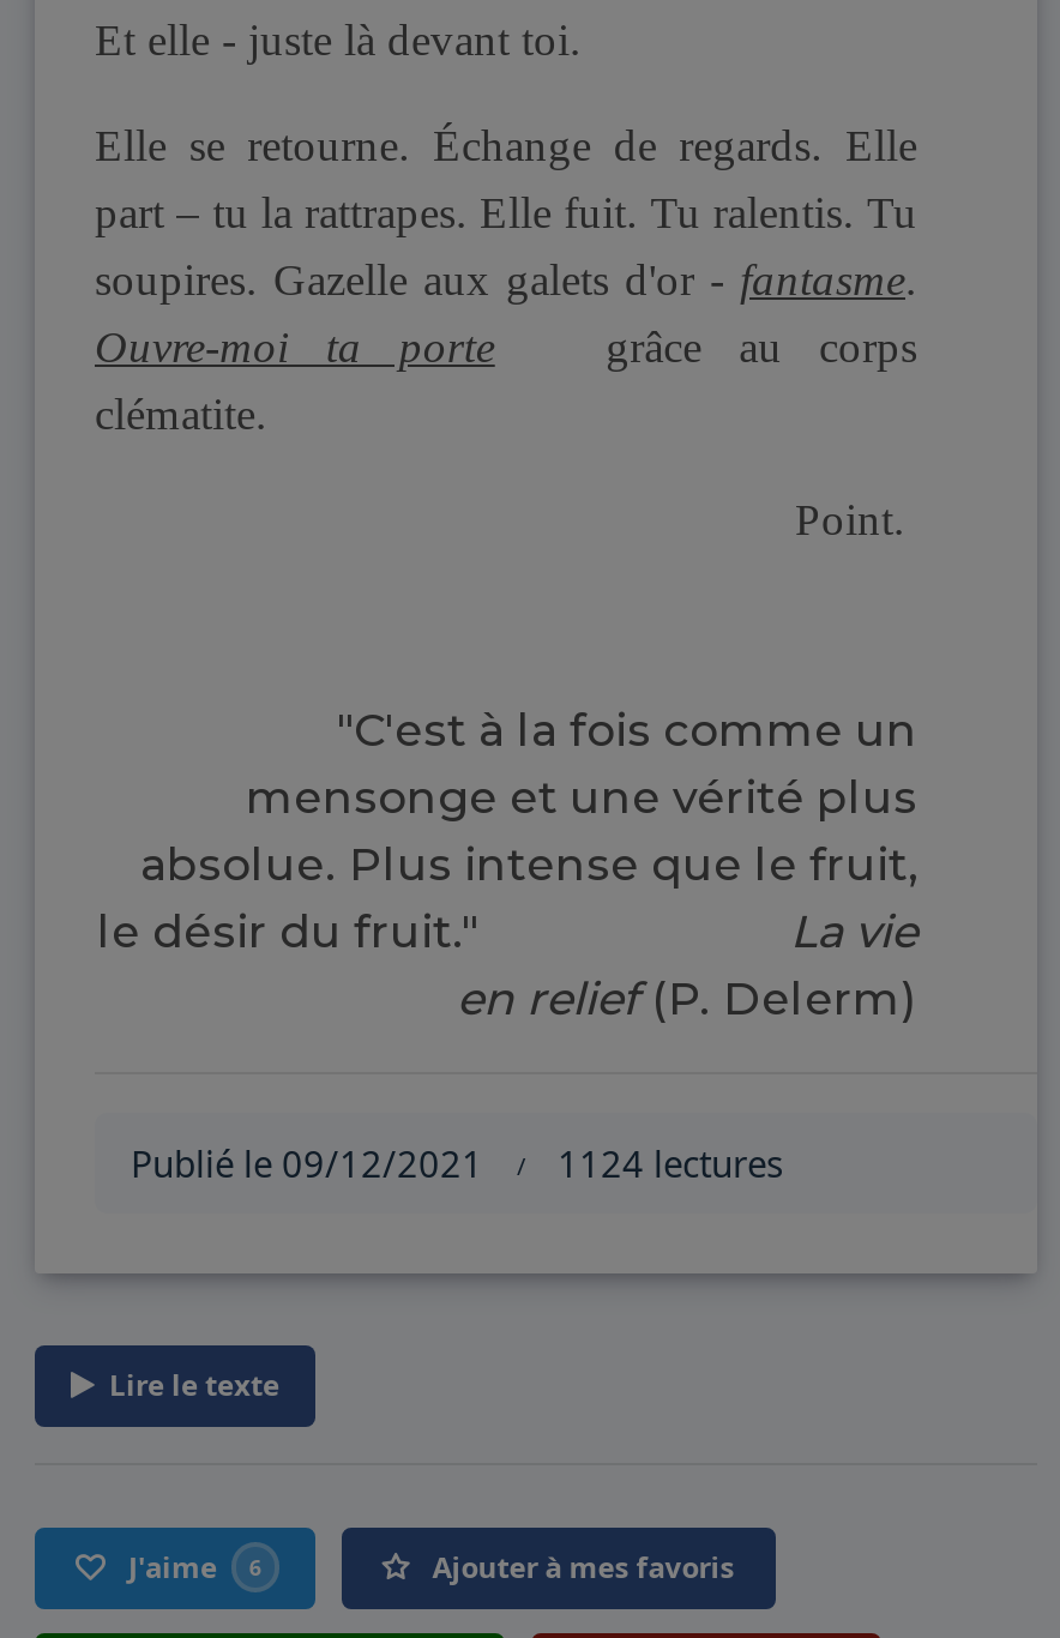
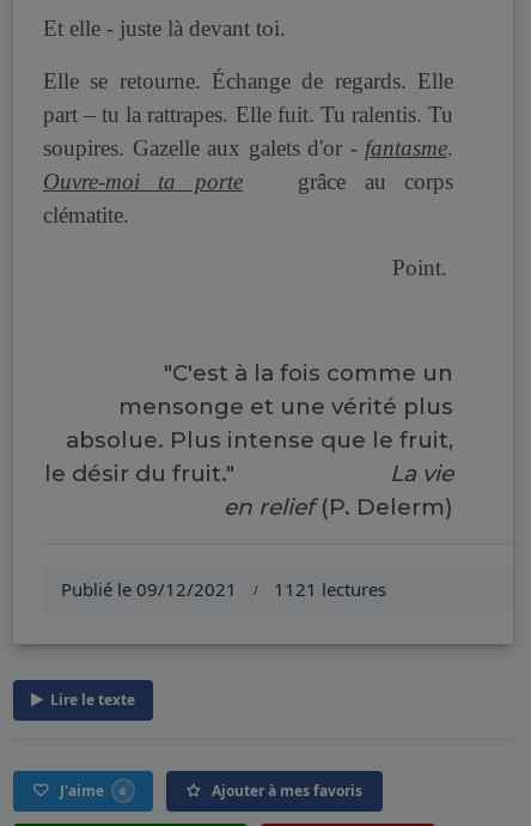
[558,1139,783,1187] 1124 lectures -> [274,577,386,601] 1121 lectures

